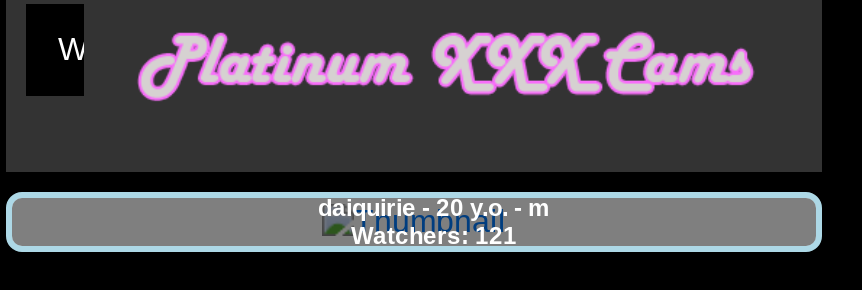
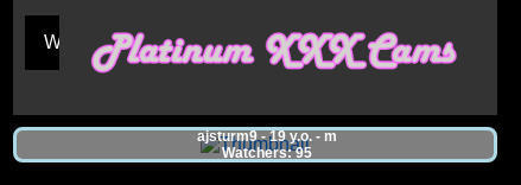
[318,194,550,222] daiquirie - 20 y.o. - m -> [197,128,337,145] ajsturm9 - 19 y.o. - m
[351,222,517,250] Watchers: 121 -> [222,145,312,161] Watchers: 95

